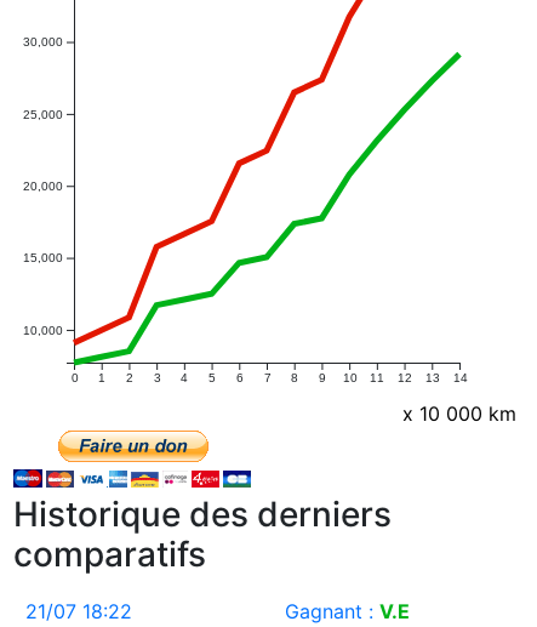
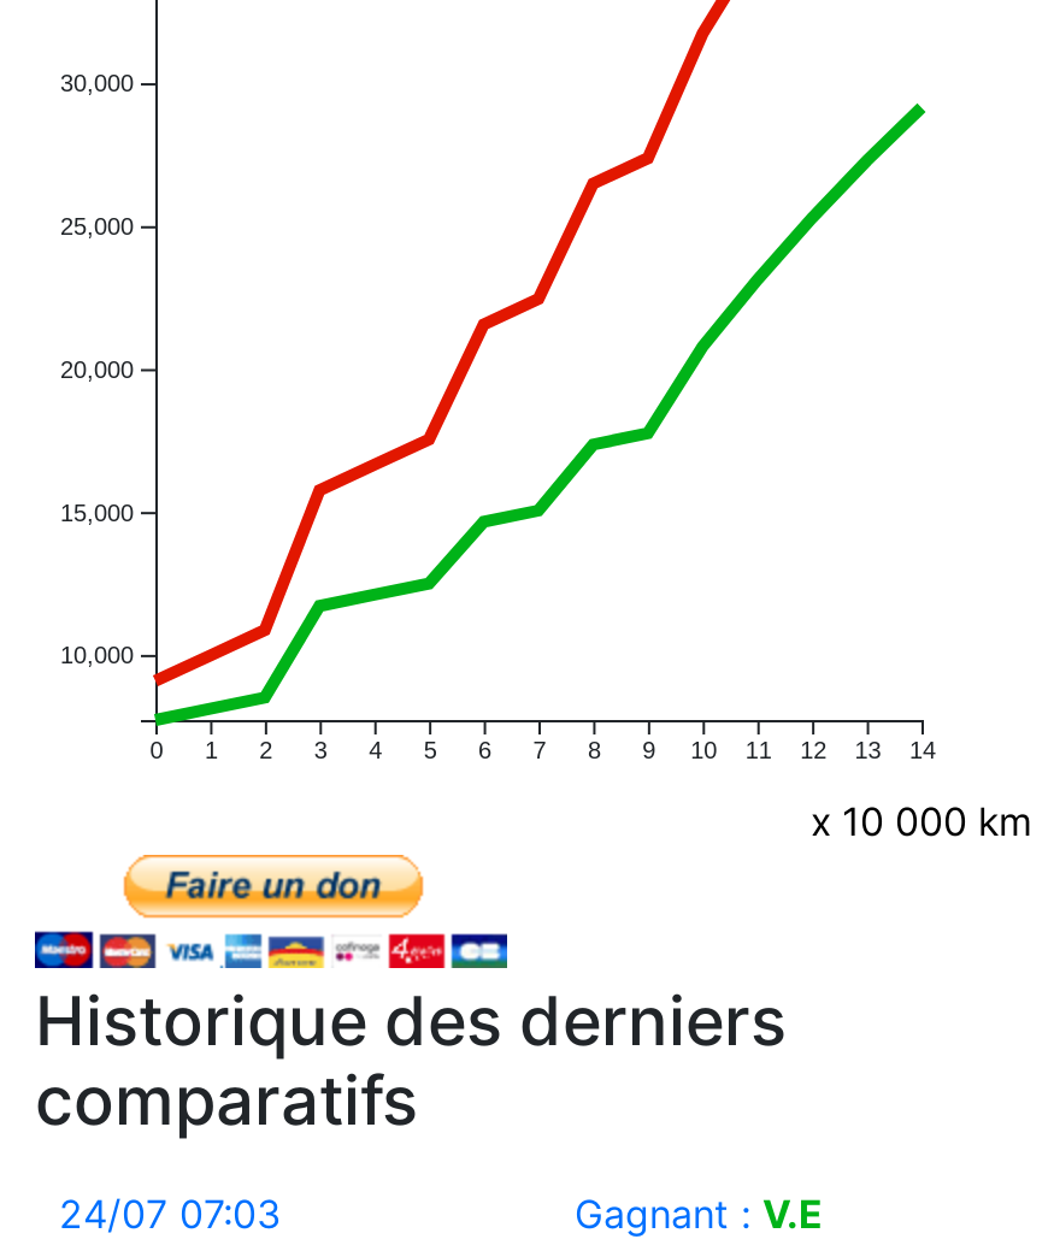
[25,600,132,624] 21/07 18:22 -> [59,1191,281,1239] 24/07 07:03

